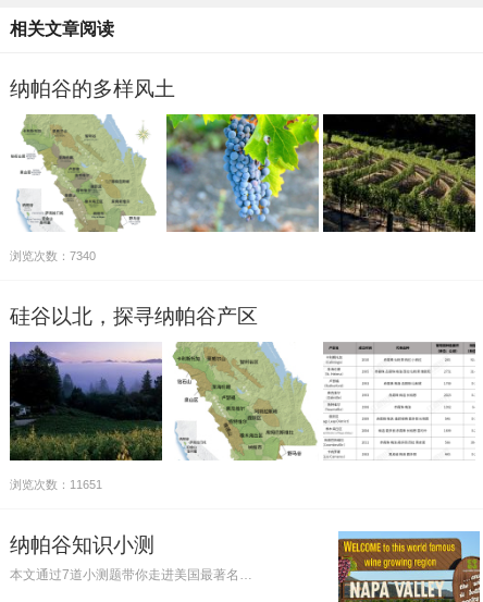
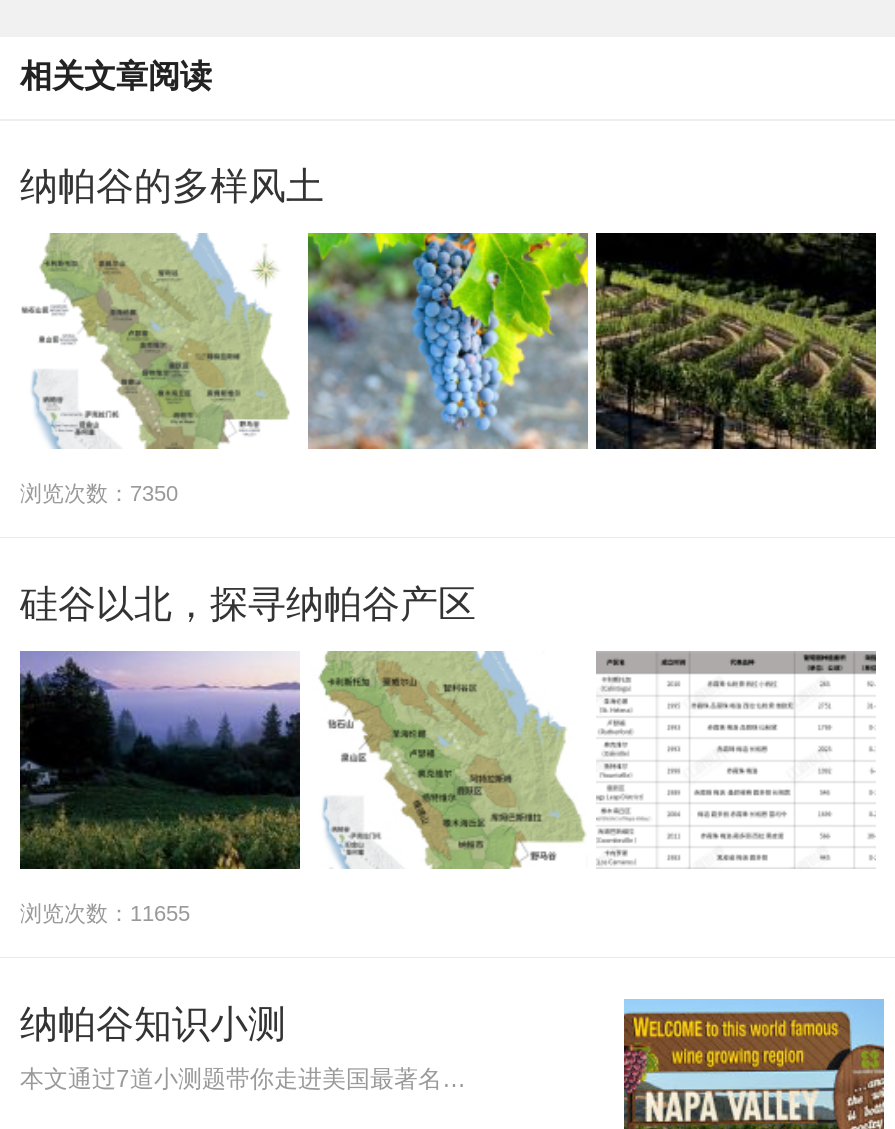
[10,250,96,263] 浏览次数：7340 -> [20,482,178,506] 浏览次数：7350
[10,478,102,491] 浏览次数：11651 -> [20,901,190,925] 浏览次数：11655

